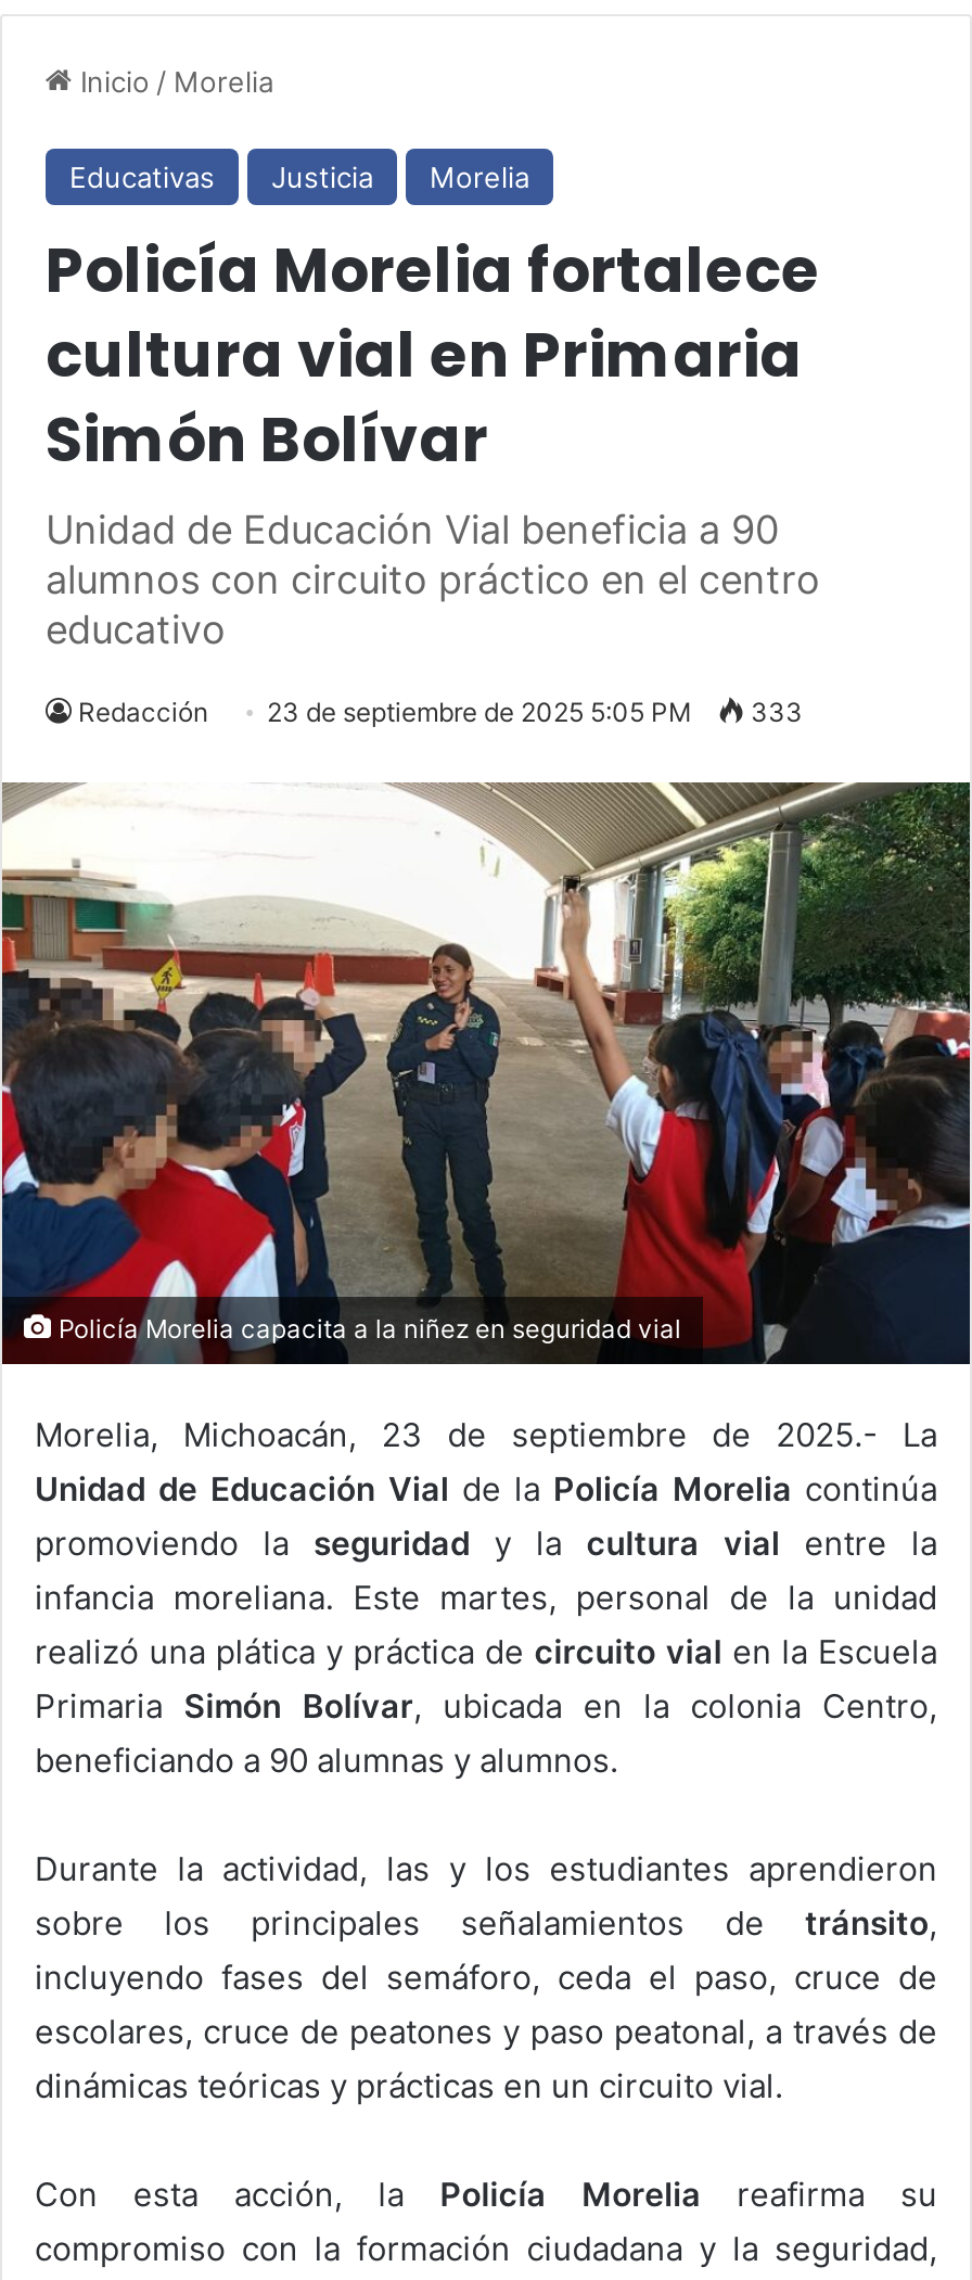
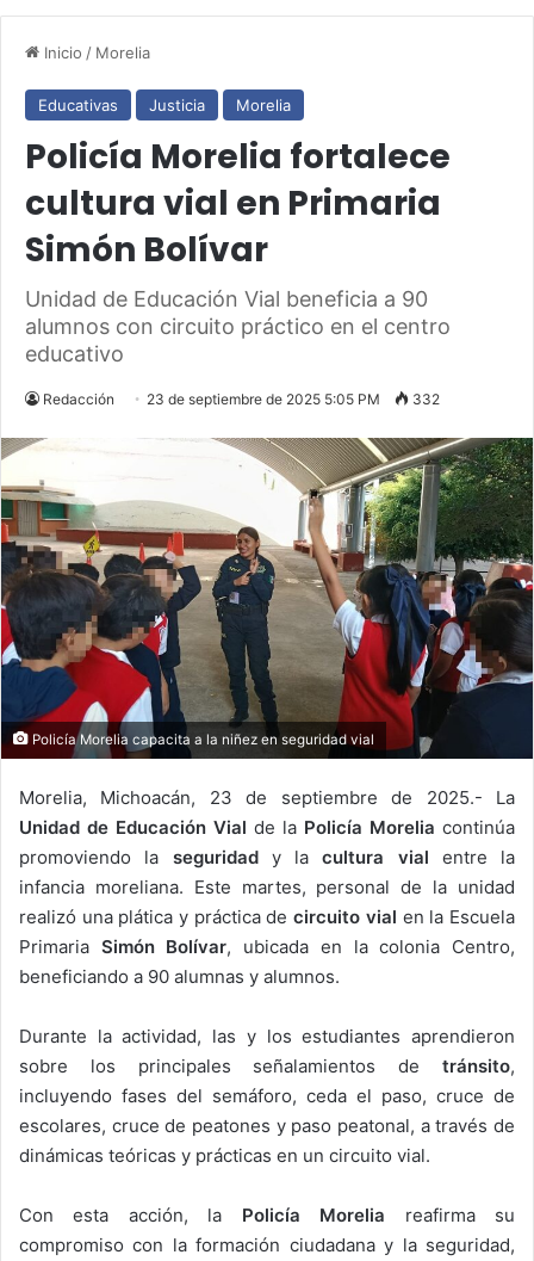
[78,695,803,728] Redacción 23 de septiembre de 2025 5:05 PM 333 -> [43,390,440,408] Redacción 23 de septiembre de 2025 5:05 PM 332

